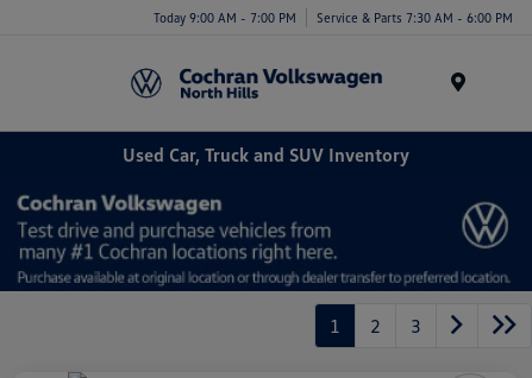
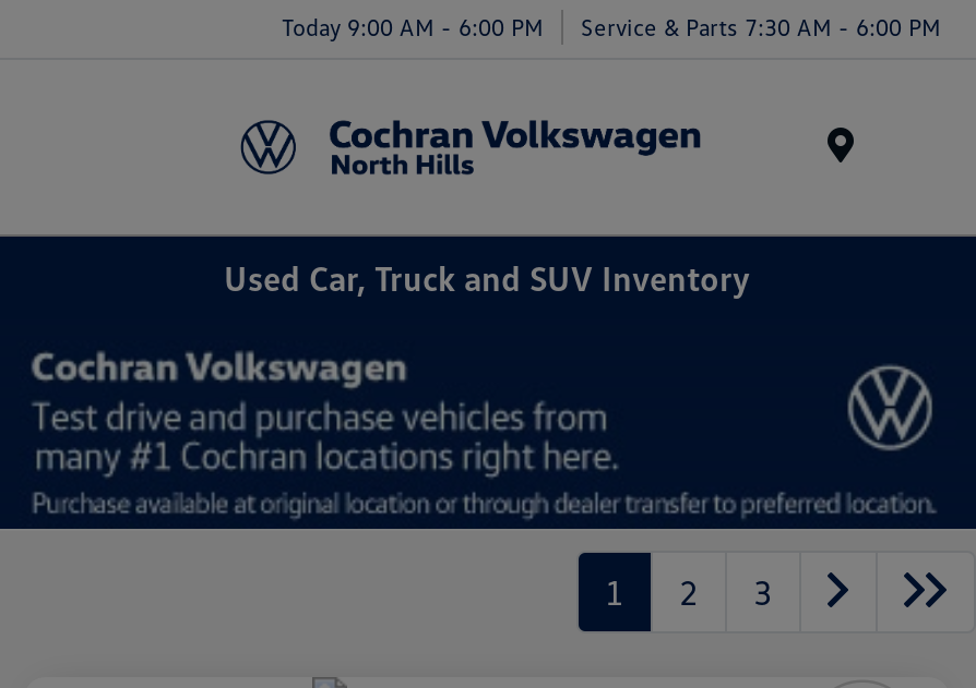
[154,9,513,24] Today 9:00 AM - 7:00 PM Service & Parts 7:30 AM - 6:00 PM -> [282,11,941,39] Today 9:00 AM - 6:00 PM Service & Parts 7:30 AM - 6:00 PM

